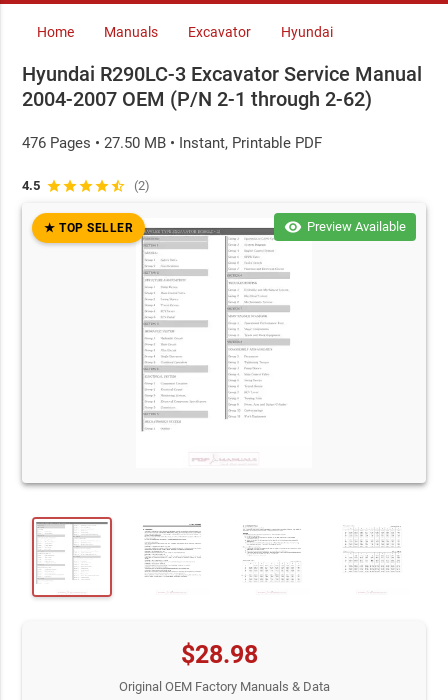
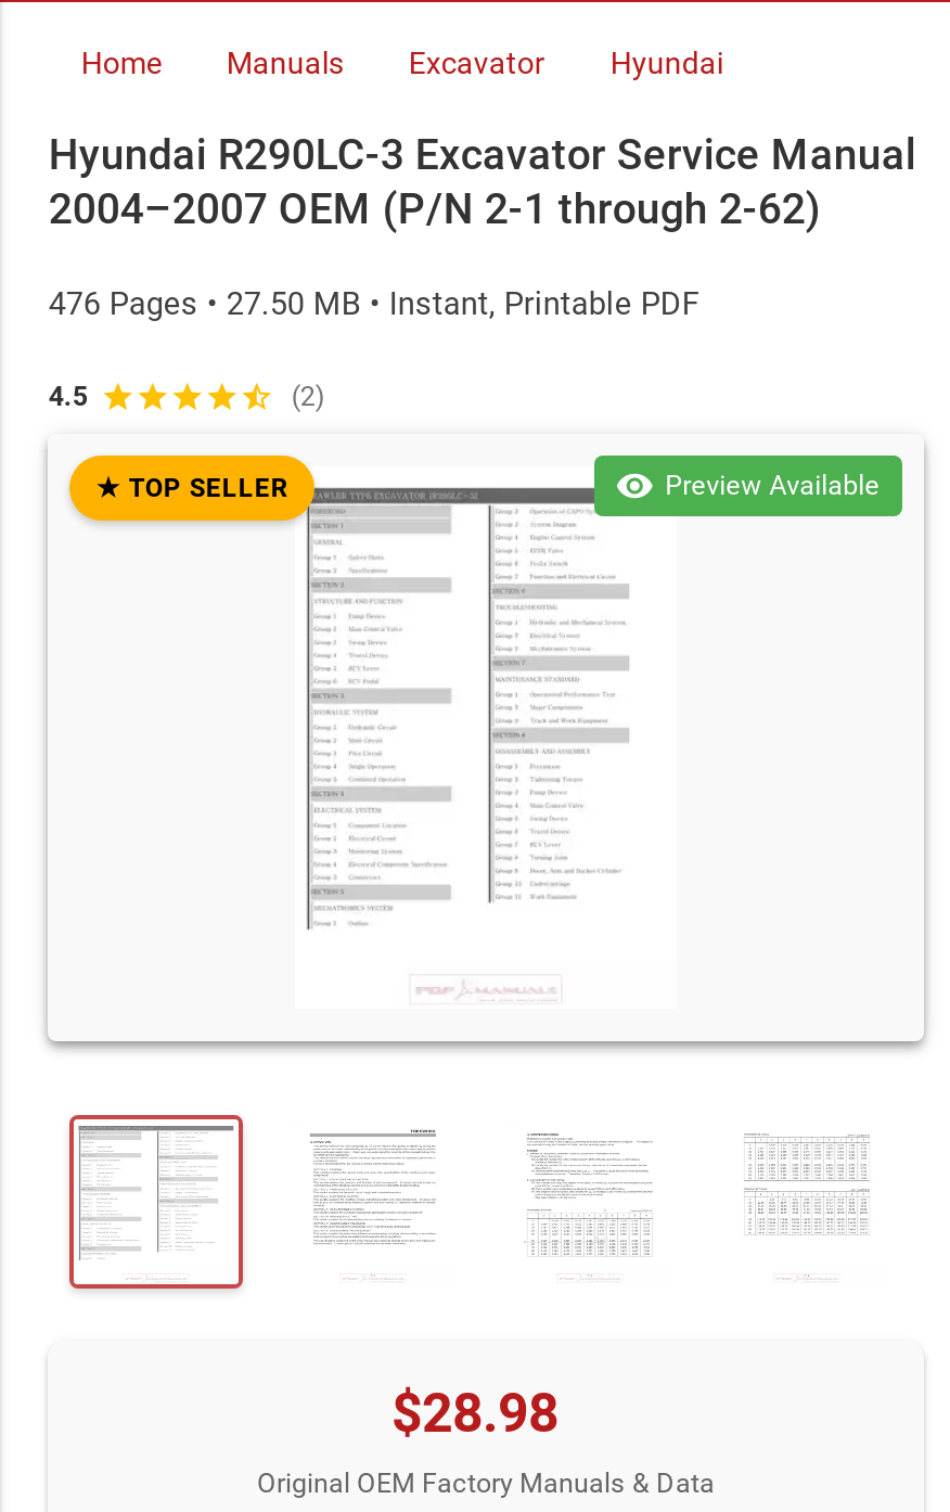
[22,88,372,111] 2004-2007 OEM (P/N 2-1 through 2-62) -> [49,185,821,235] 2004–2007 OEM (P/N 2-1 through 2-62)

